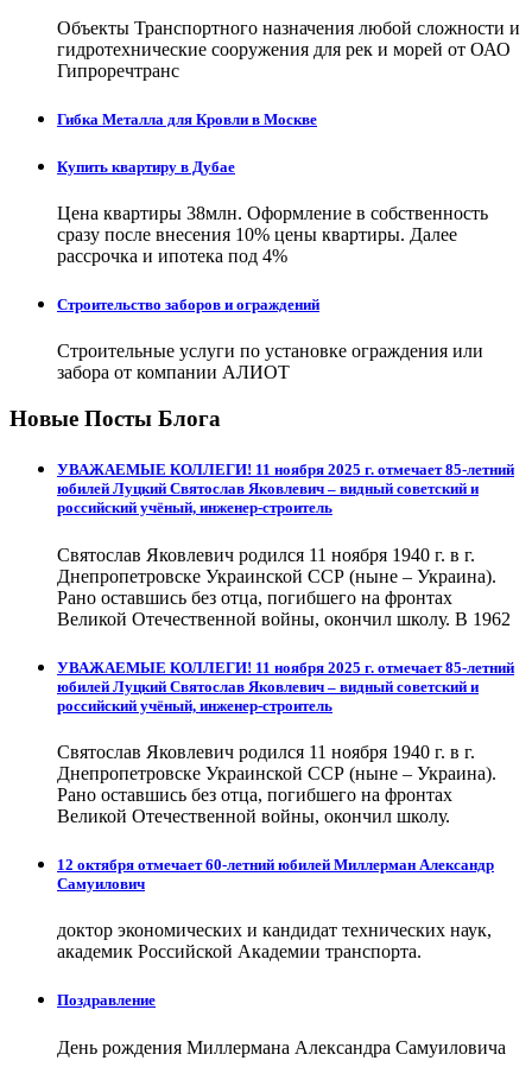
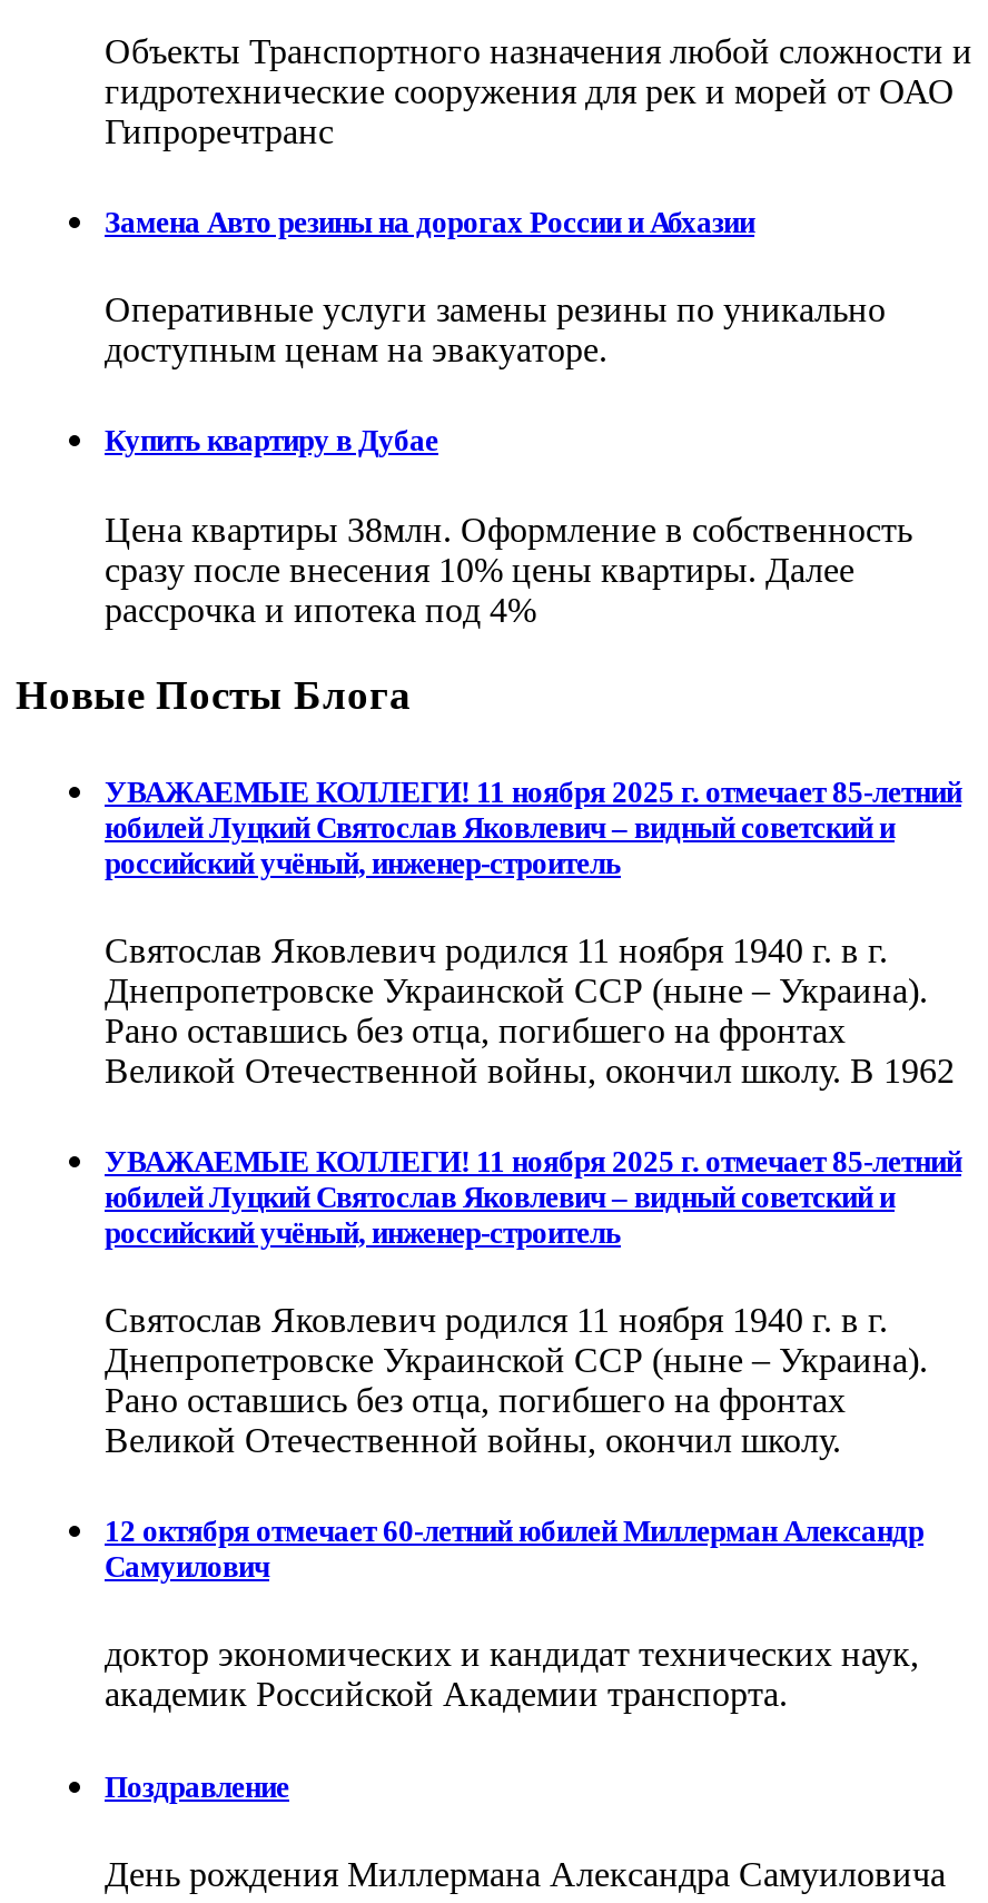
[57,110,317,128] Гибка Металла для Кровли в Москве -> [105,207,886,369] Замена Авто резины на дорогах России и Абхазии | Оперативные услуги замены резины по уникально | доступным ценам на эвакуаторе.
moved [57,158,457,266] -> [105,425,854,628]: Купить квартиру в Дубае | сразу после внесения 10% цены квартиры. Далее | рассрочка и ипотека под 4%
[57,296,483,383] Строительство заборов и ограждений | Строительные услуги по установке ограждения или | забора от компании АЛИОТ -> none

